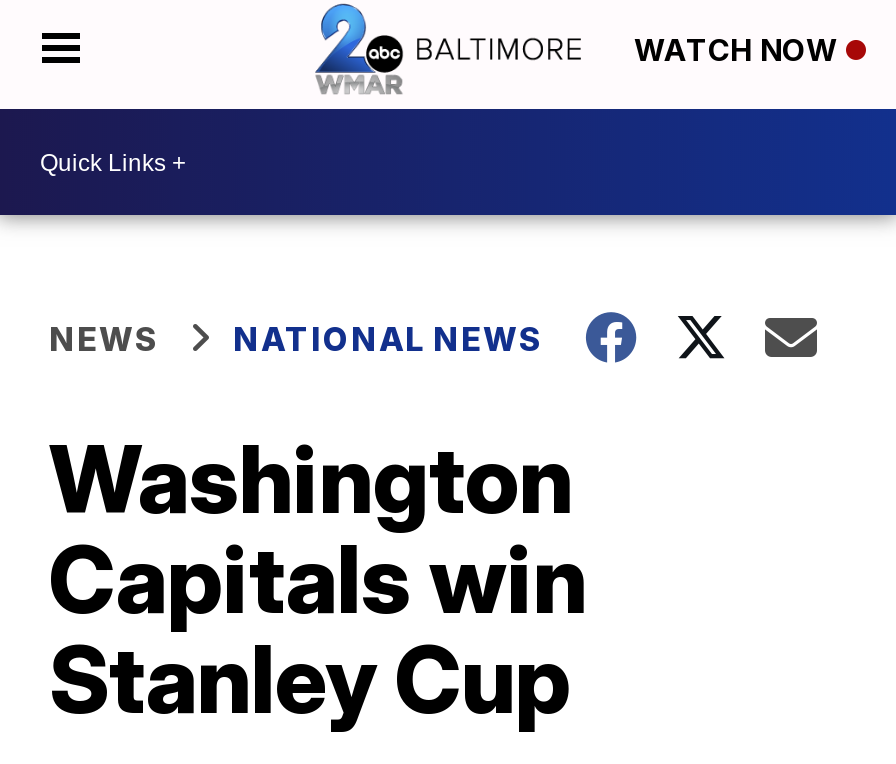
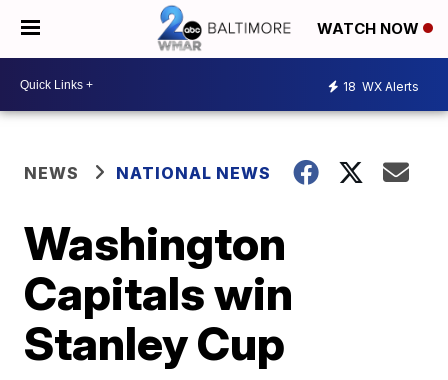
none -> [343,78,419,93] 18 WX Alerts

